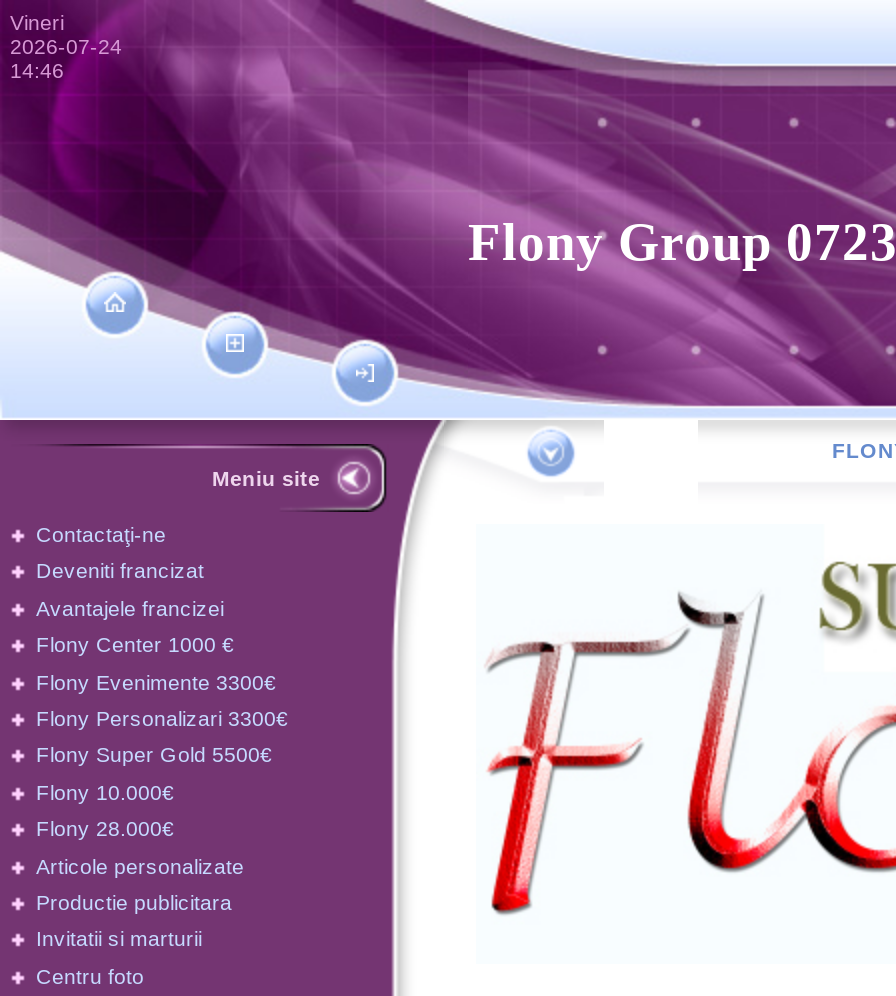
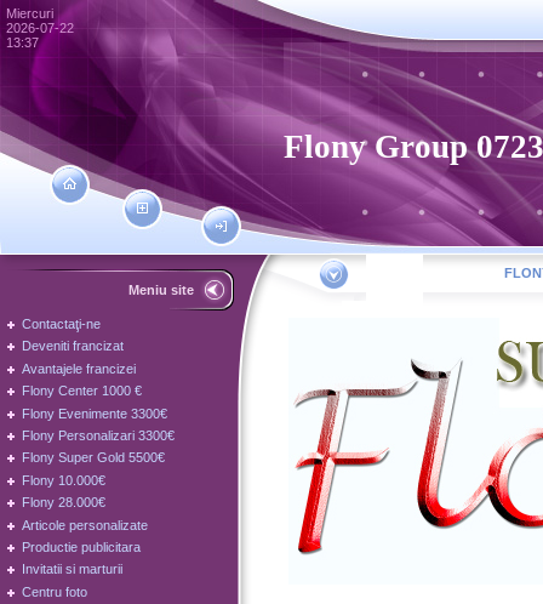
[10,10,122,82] Vineri | 2026-07-24 | 14:46 -> [6,6,74,50] Miercuri | 2026-07-22 | 13:37

